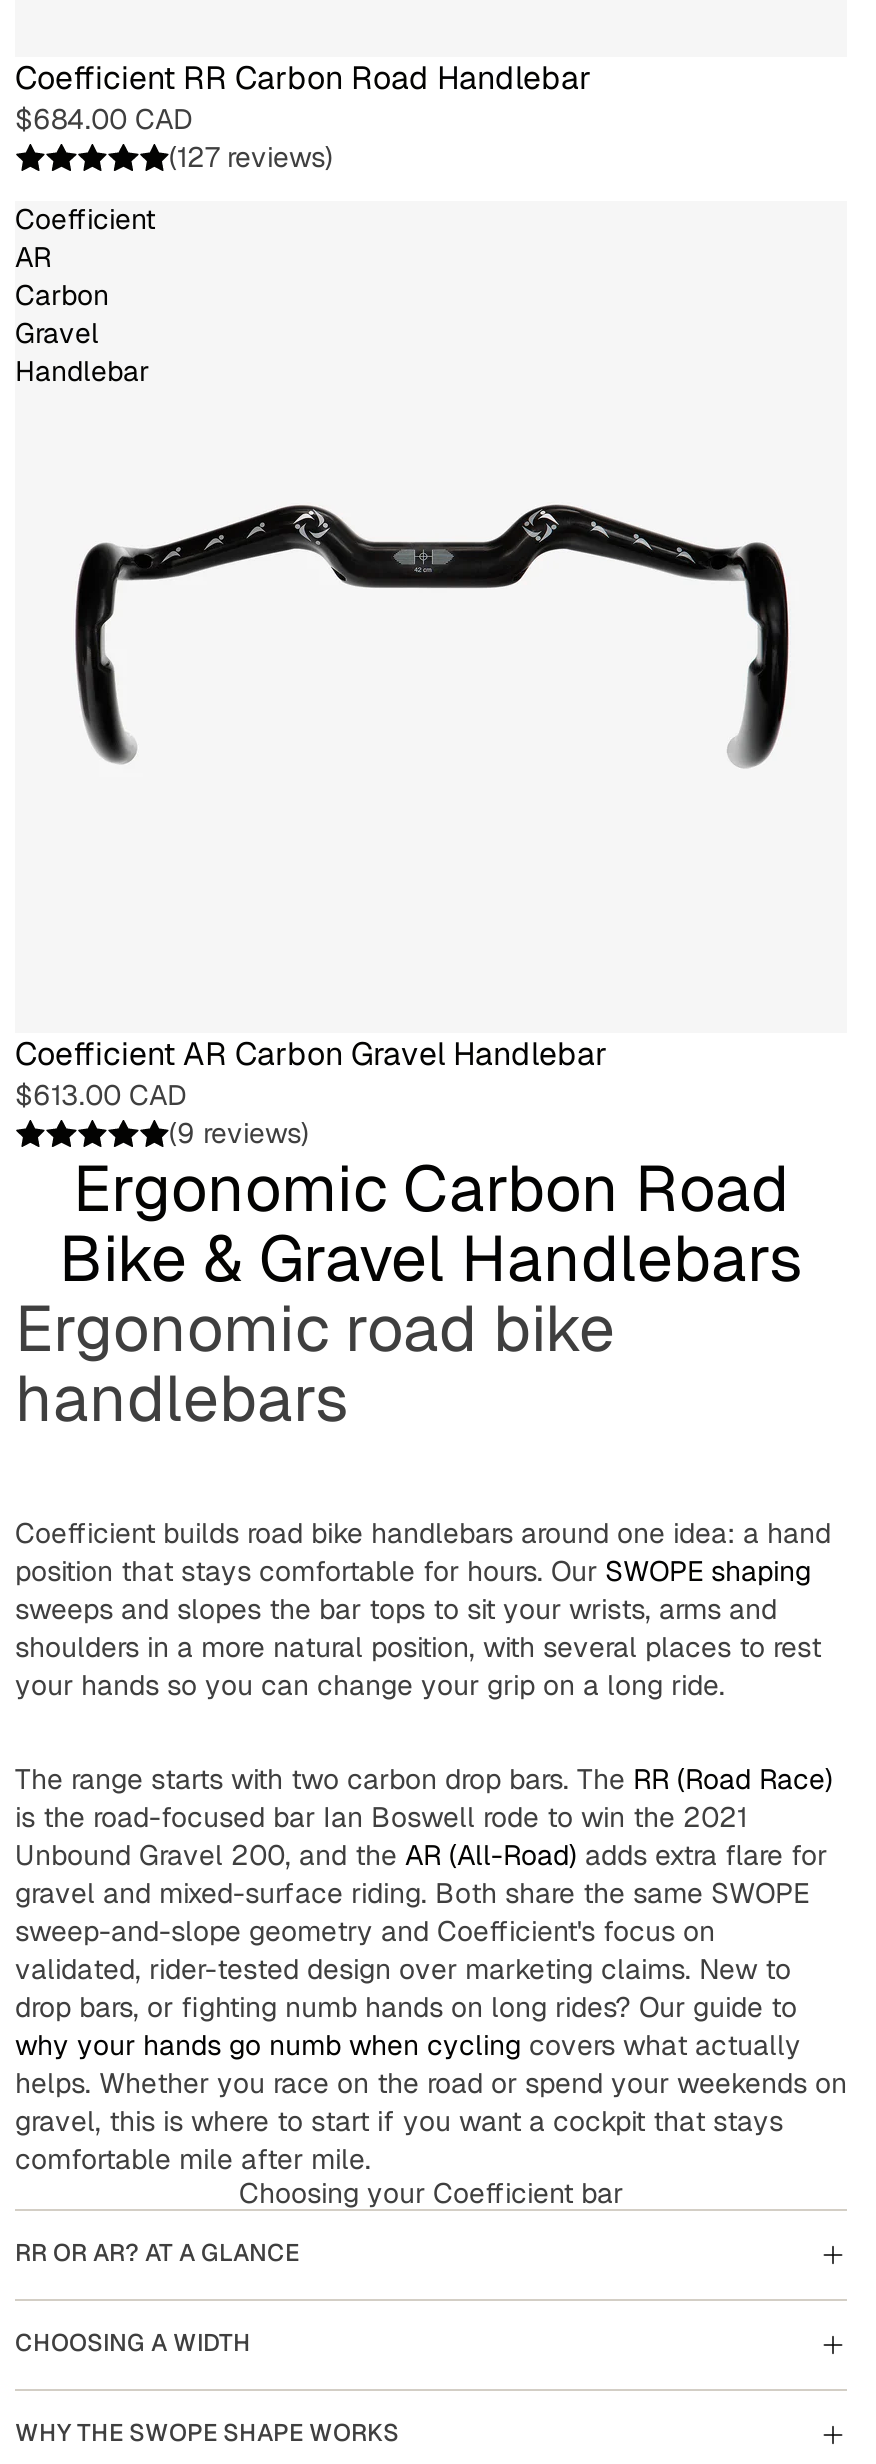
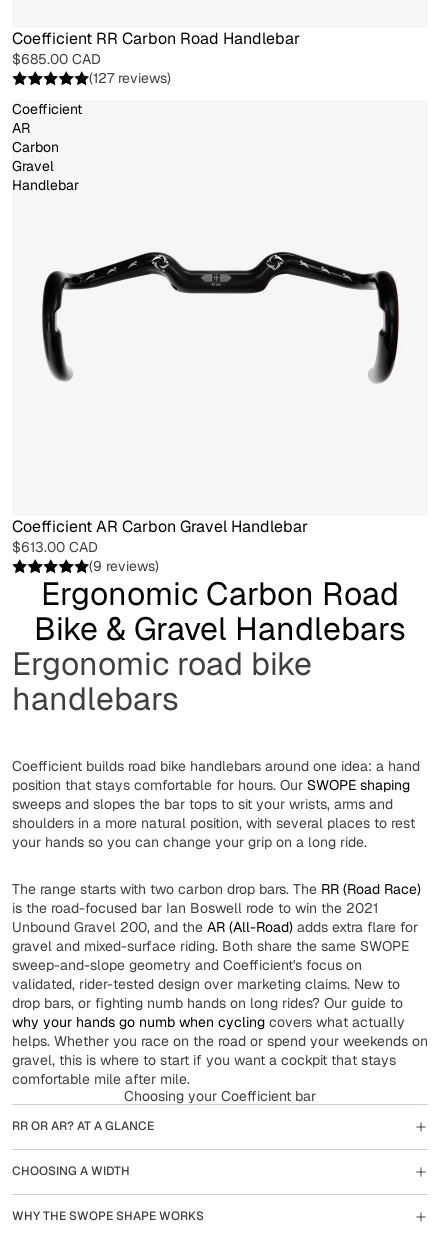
[15,101,193,137] $684.00 CAD -> [12,50,101,68] $685.00 CAD

